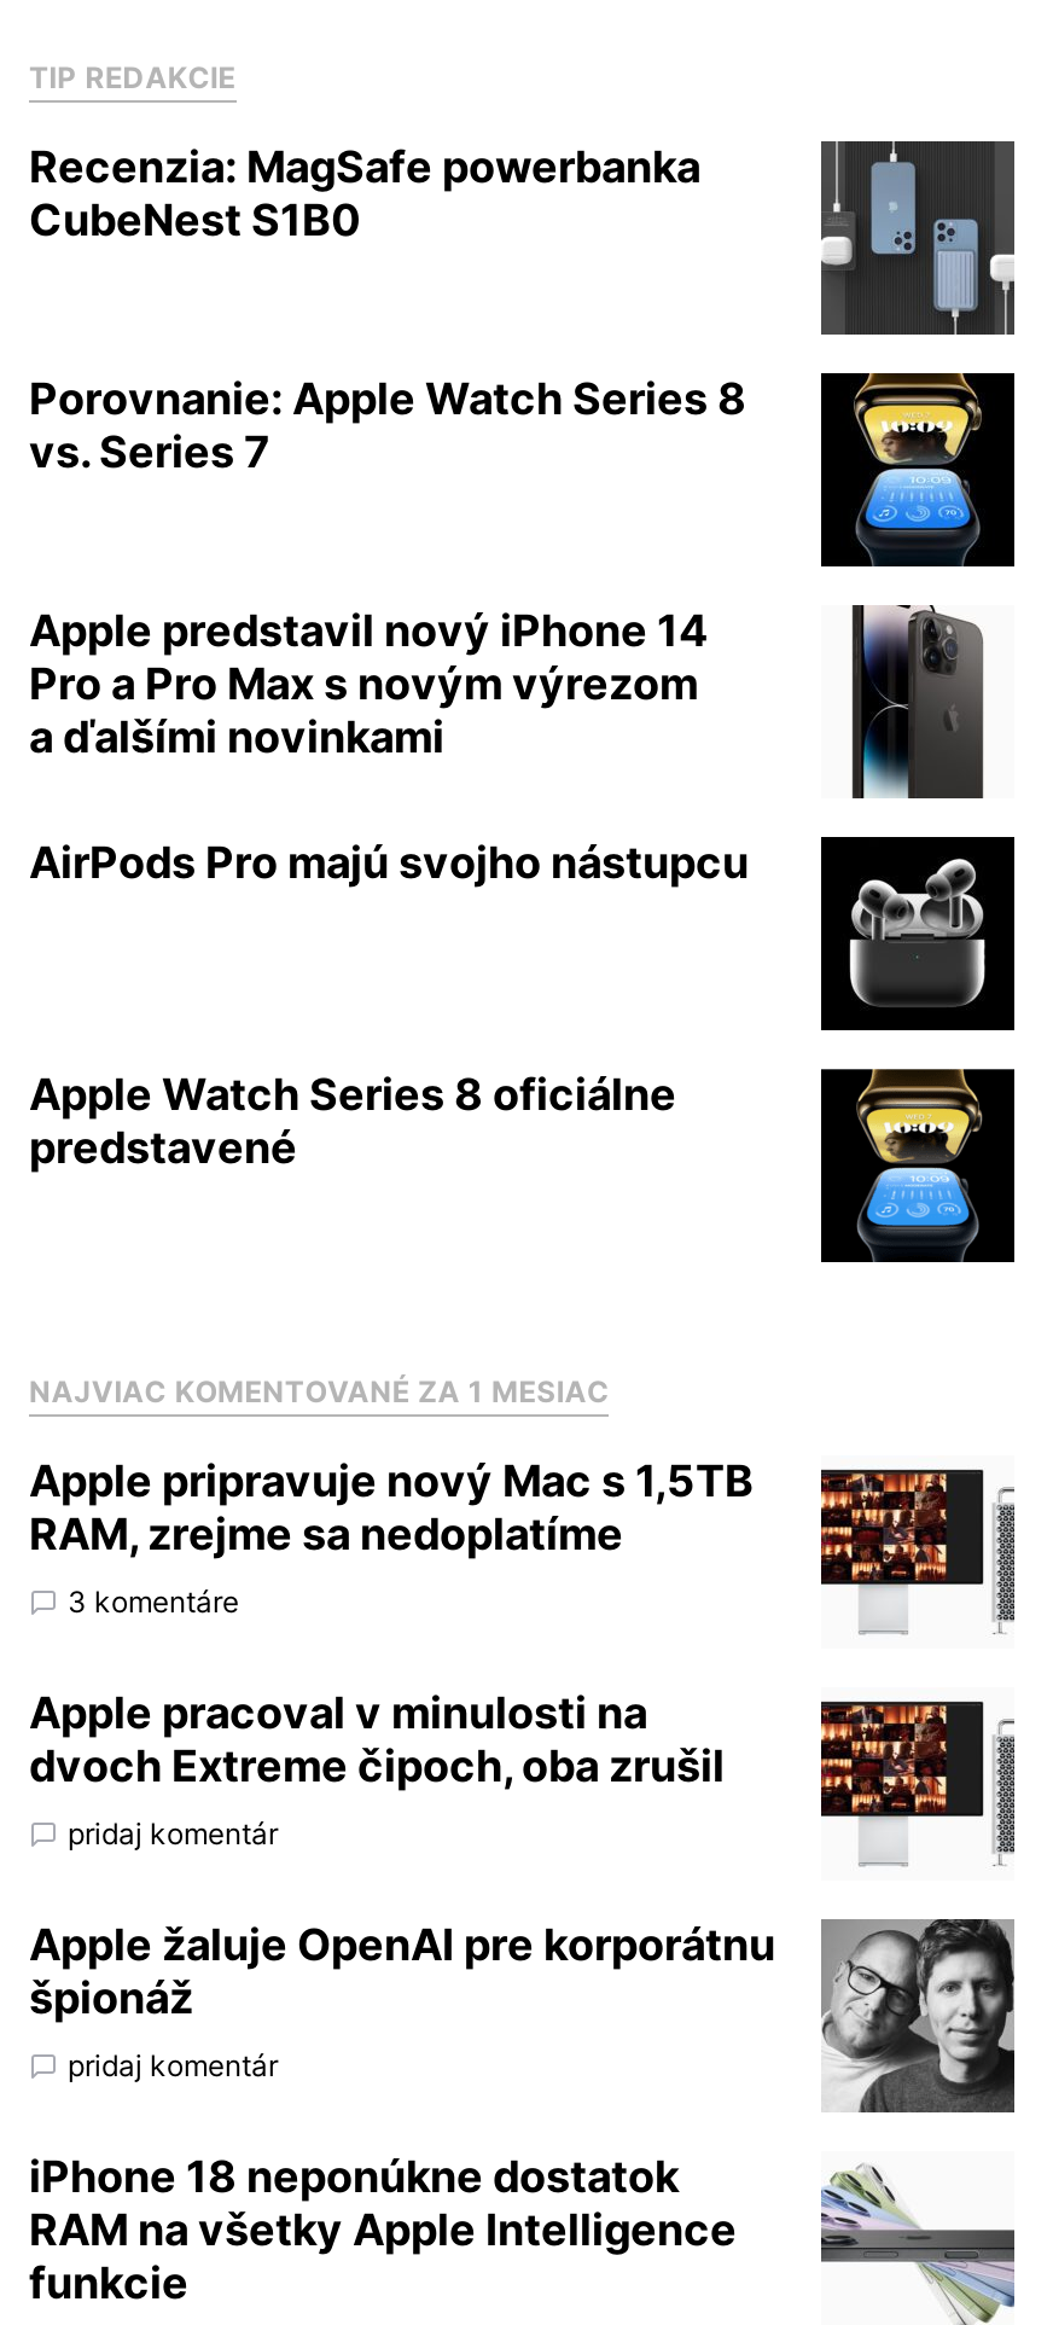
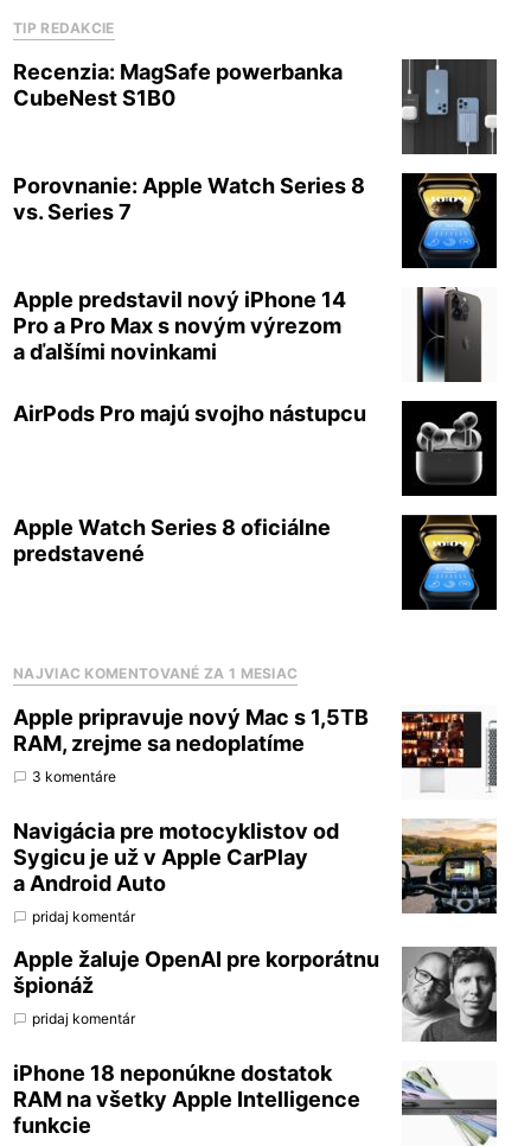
[29,1687,725,1791] Apple pracoval v minulosti na | dvoch Extreme čipoch, oba zrušil -> [13,819,339,896] Navigácia pre motocyklistov od | Sygicu je už v Apple CarPlay | a Android Auto
[821,1690,1014,1866] [image] -> [401,819,497,919] [image]

